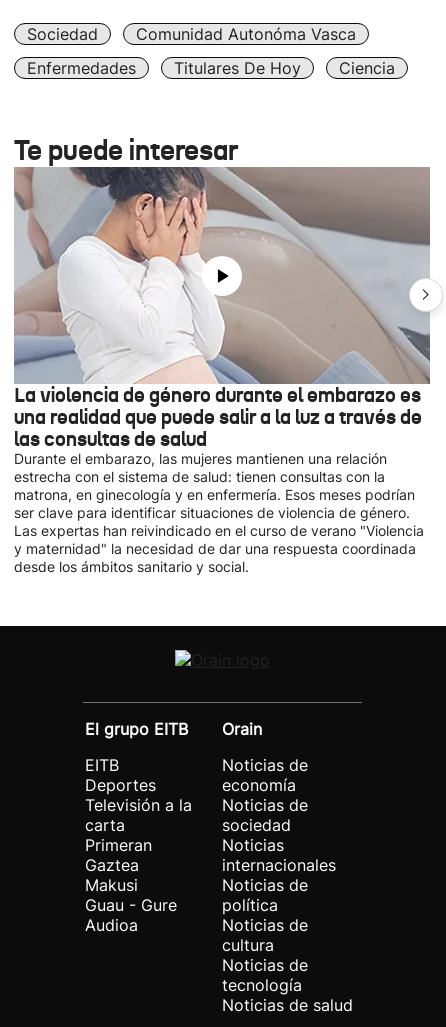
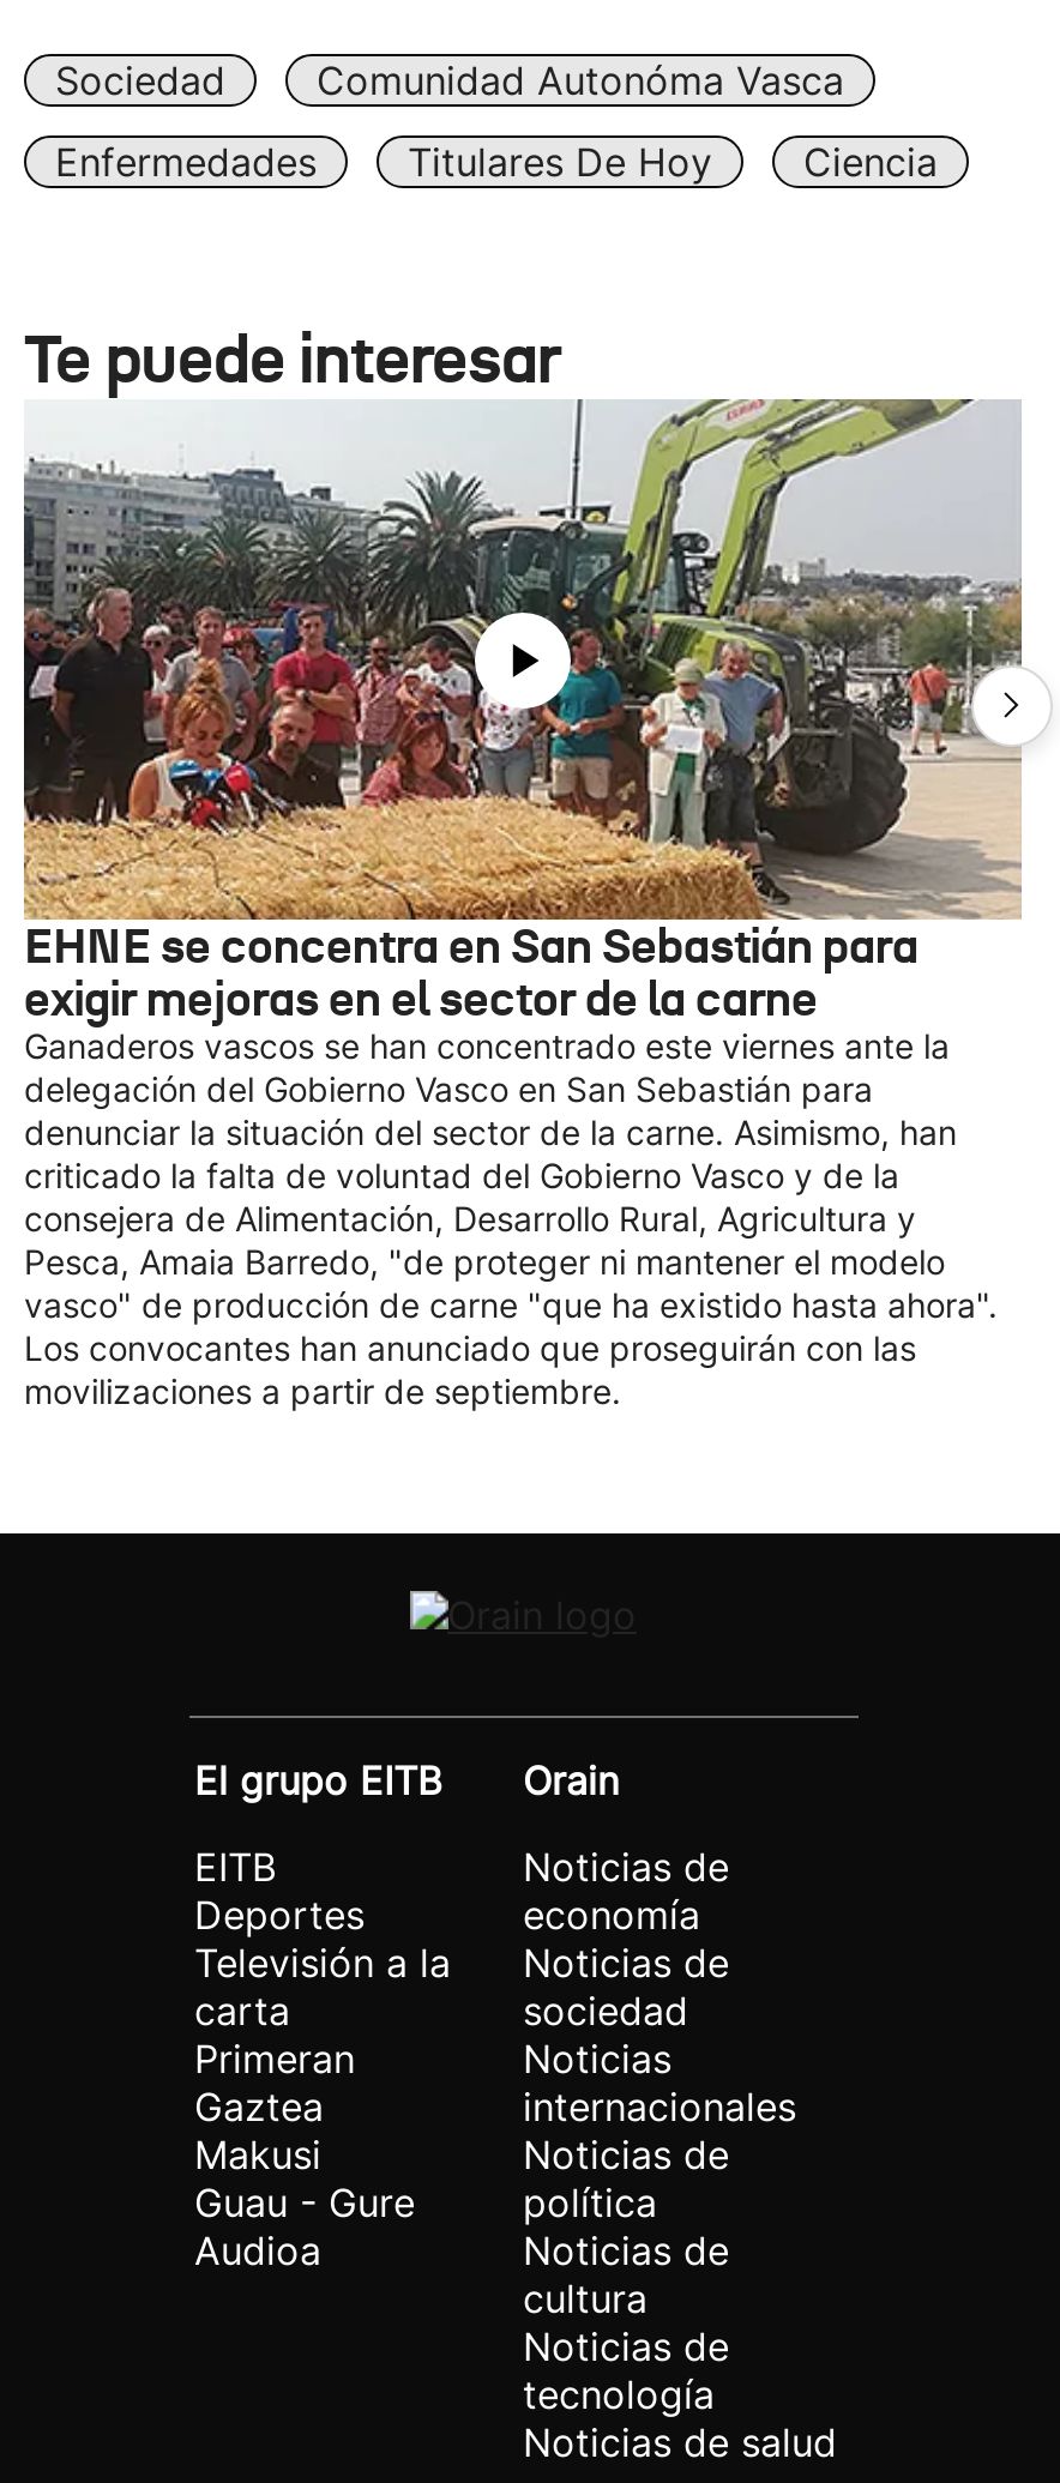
[14,167,430,575] [image] | La violencia de género durante el embarazo es | una realidad que puede salir a la luz a través de | las consultas de salud | Durante el embarazo, las mujeres mantienen una relación | estrecha con el sistema de salud: tienen consultas con la | matrona, en ginecología y en enfermería. Esos meses podrían | ser clave para identificar situaciones de violencia de género. | Las expertas han reivindicado en el curso de verano "Violencia | y maternidad" la necesidad de dar una respuesta coordinada | desde los ámbitos sanitario y social. -> [22,399,1022,1411] [image] | EHNE se concentra en San Sebastián para | exigir mejoras en el sector de la carne | Ganaderos vascos se han concentrado este viernes ante la | delegación del Gobierno Vasco en San Sebastián para | denunciar la situación del sector de la carne. Asimismo, han | criticado la falta de voluntad del Gobierno Vasco y de la | consejera de Alimentación, Desarrollo Rural, Agricultura y | Pesca, Amaia Barredo, "de proteger ni mantener el modelo | vasco" de producción de carne "que ha existido hasta ahora". | Los convocantes han anunciado que proseguirán con las | movilizaciones a partir de septiembre.

